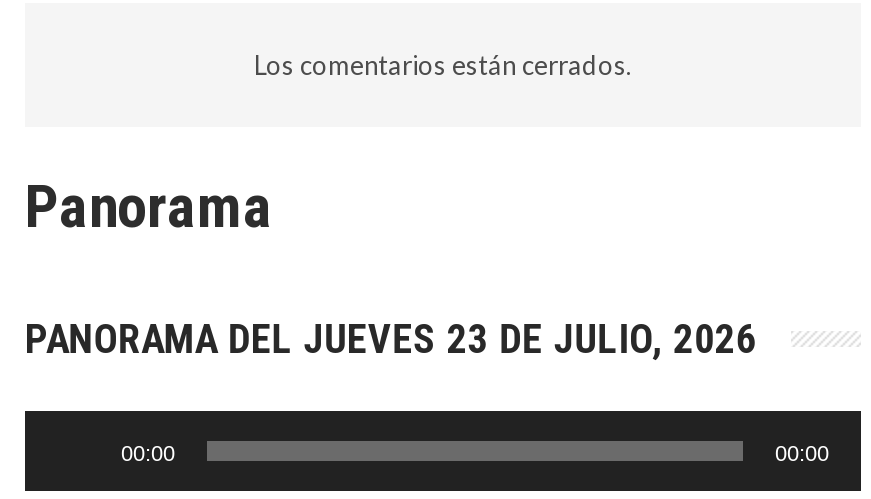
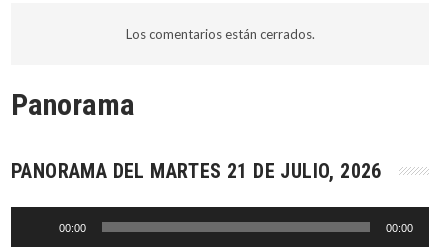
[25,314,757,362] PANORAMA DEL JUEVES 23 DE JULIO, 2026 -> [11,159,382,183] PANORAMA DEL MARTES 21 DE JULIO, 2026

